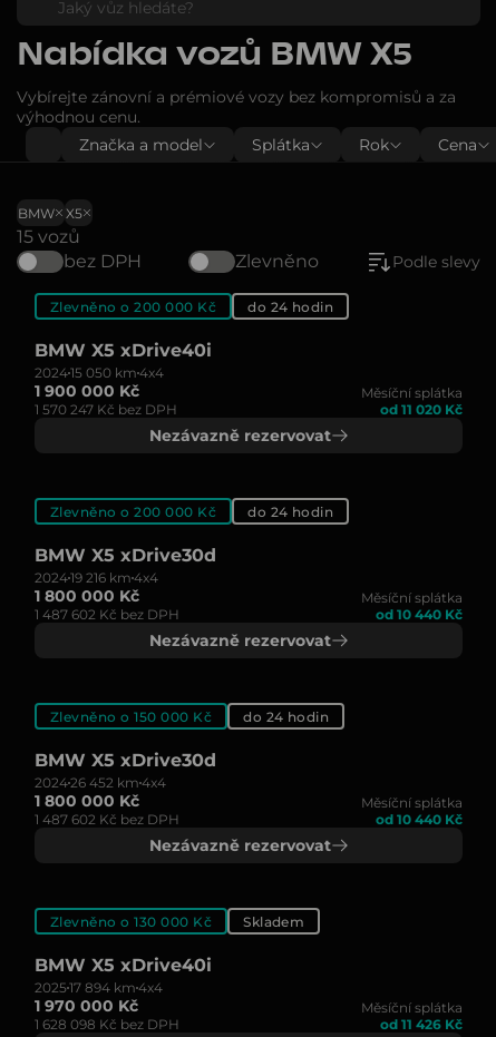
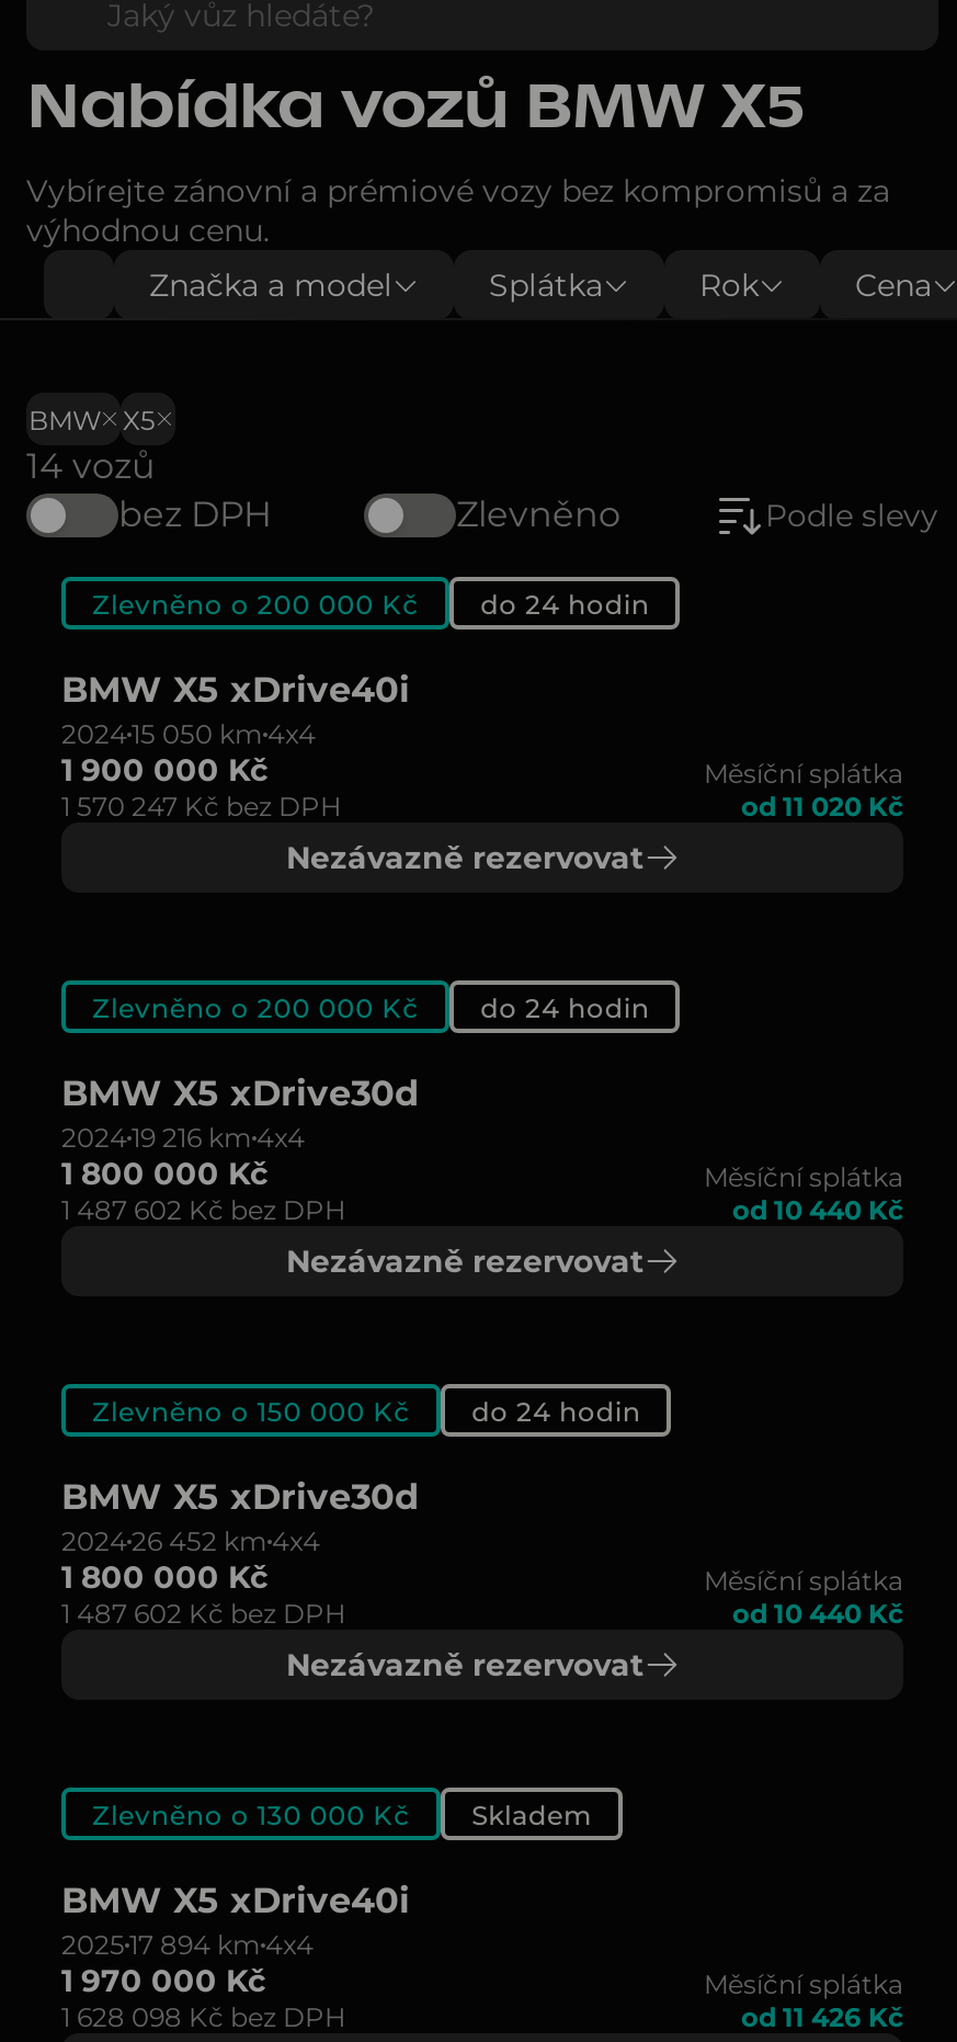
[17,226,80,247] 15 vozů -> [26,445,156,487] 14 vozů

